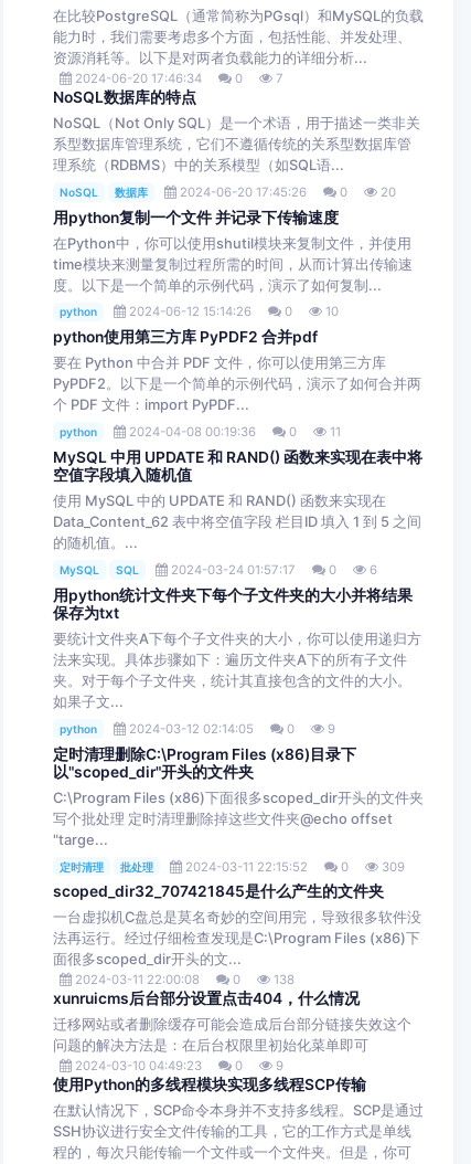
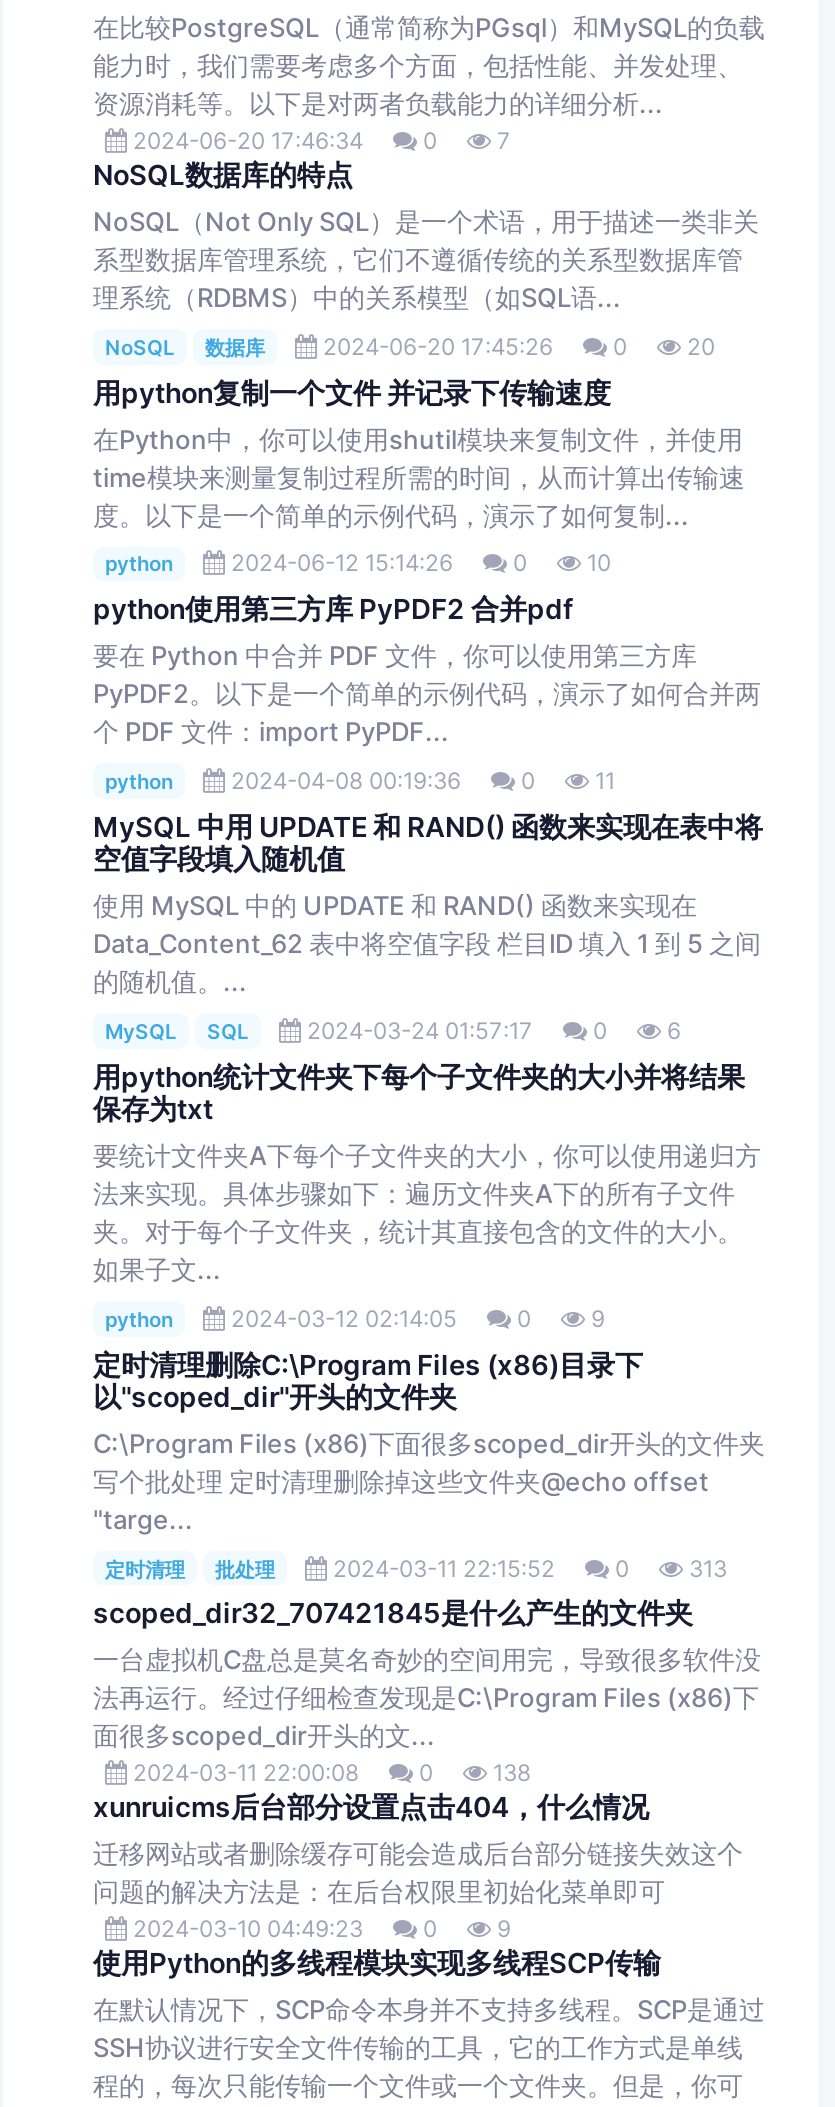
[182,859,405,874] 2024-03-11 22:15:52 0 309 -> [327,1554,727,1582] 2024-03-11 22:15:52 0 313

